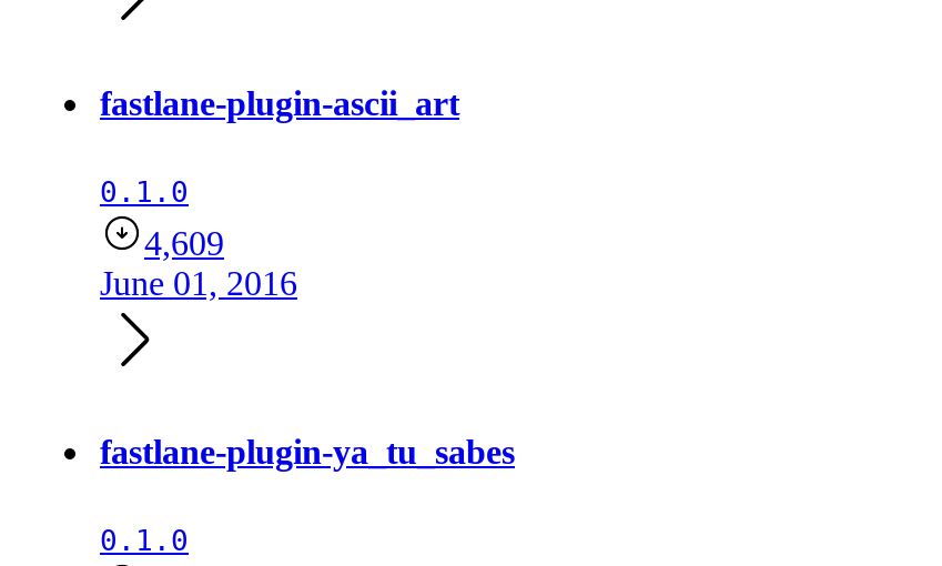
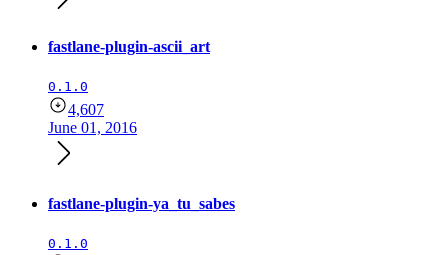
[144,225,224,263] 4,609 -> [68,101,104,118] 4,607

